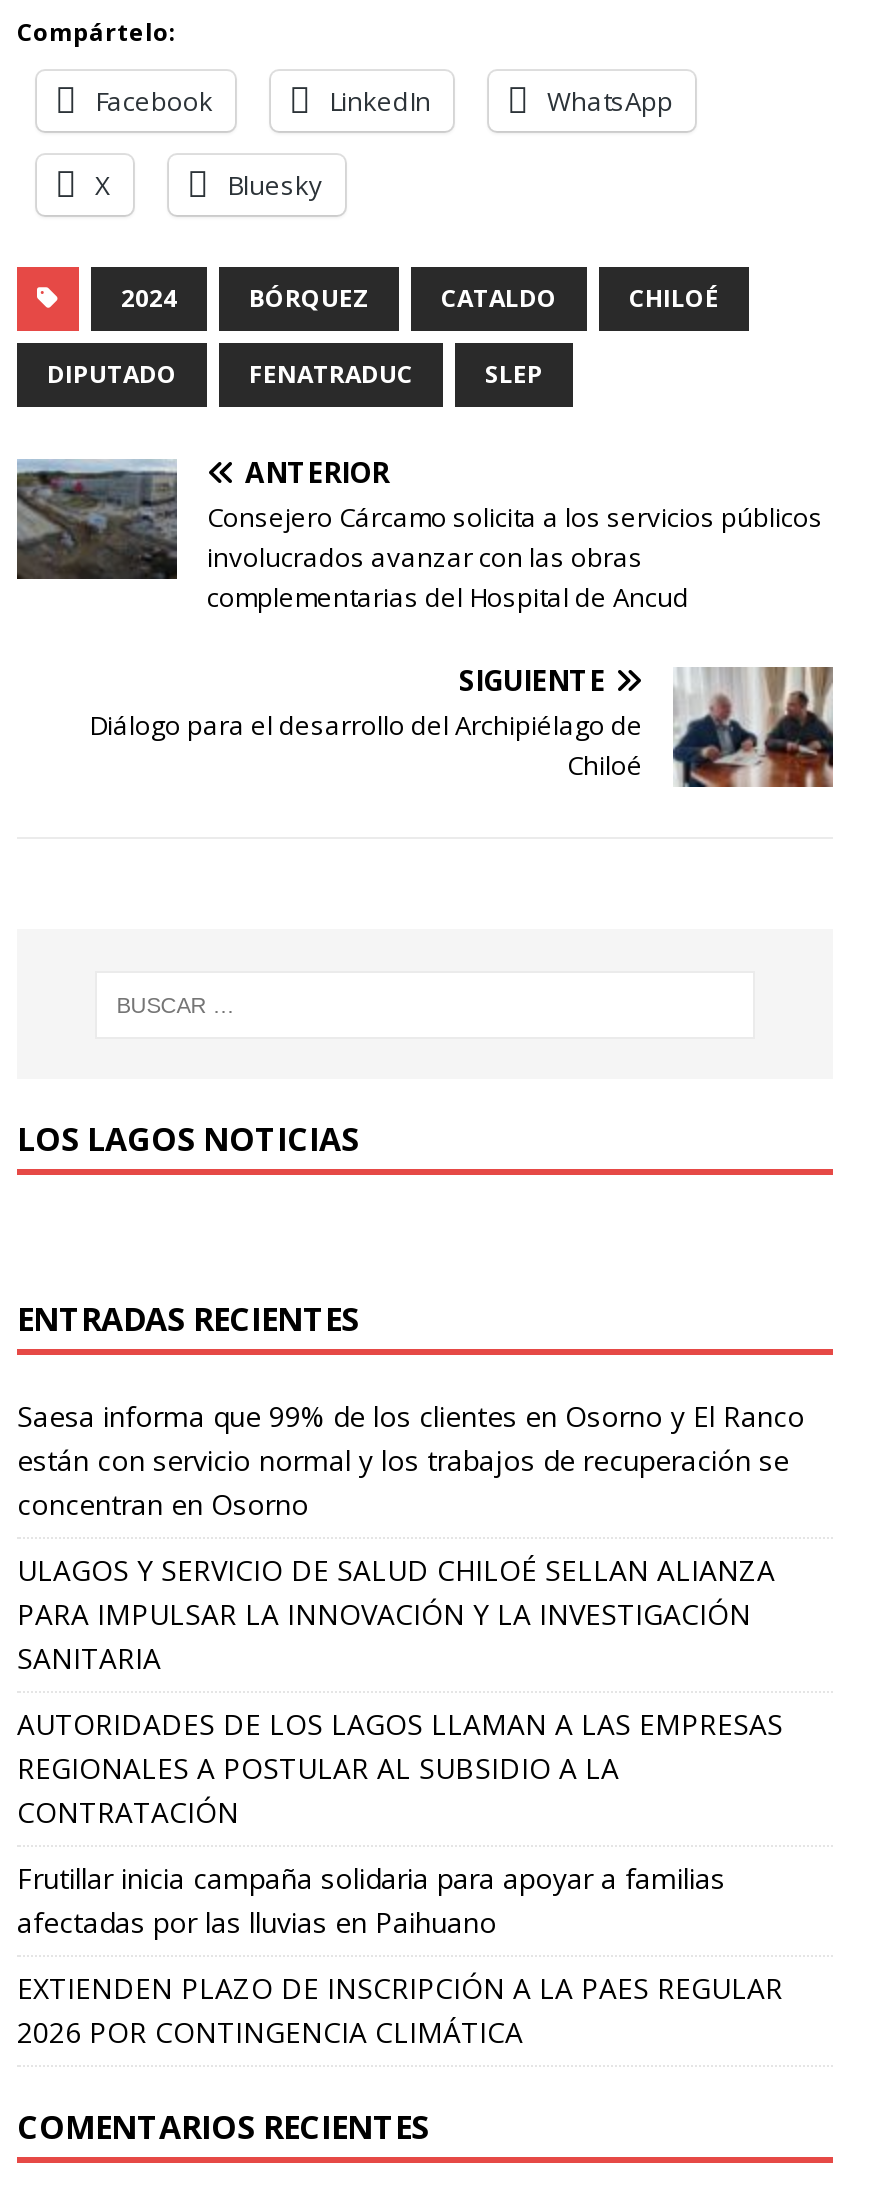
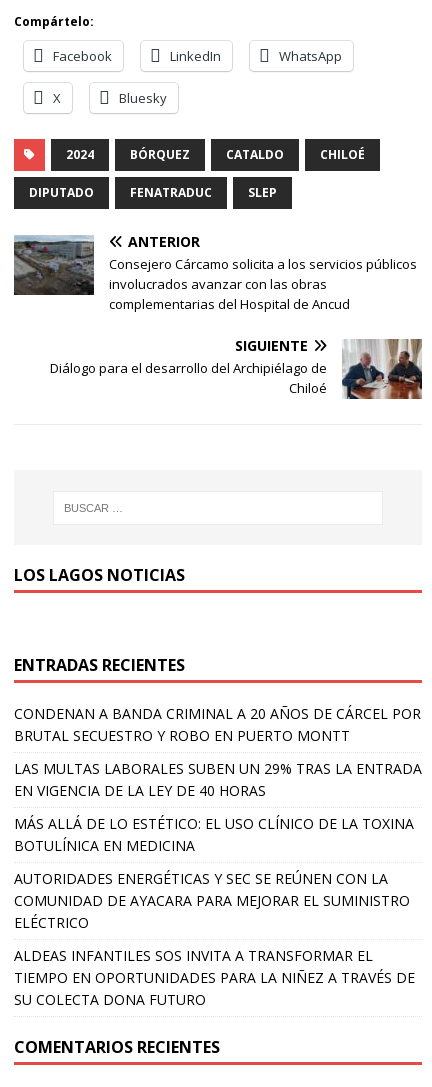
[17,1397,805,1523] Saesa informa que 99% de los clientes en Osorno y El Ranco | están con servicio normal y los trabajos de recuperación se | concentran en Osorno -> [14,704,421,745] CONDENAN A BANDA CRIMINAL A 20 AÑOS DE CÁRCEL POR | BRUTAL SECUESTRO Y ROBO EN PUERTO MONTT
[17,1551,775,1677] ULAGOS Y SERVICIO DE SALUD CHILOÉ SELLAN ALIANZA | PARA IMPULSAR LA INNOVACIÓN Y LA INVESTIGACIÓN | SANITARIA -> [14,759,422,800] LAS MULTAS LABORALES SUBEN UN 29% TRAS LA ENTRADA | EN VIGENCIA DE LA LEY DE 40 HORAS
[17,1705,783,1831] AUTORIDADES DE LOS LAGOS LLAMAN A LAS EMPRESAS | REGIONALES A POSTULAR AL SUBSIDIO A LA | CONTRATACIÓN -> [14,814,414,855] MÁS ALLÁ DE LO ESTÉTICO: EL USO CLÍNICO DE LA TOXINA | BOTULÍNICA EN MEDICINA
[17,1859,725,1941] Frutillar inicia campaña solidaria para apoyar a familias | afectadas por las lluvias en Paihuano -> [14,869,410,932] AUTORIDADES ENERGÉTICAS Y SEC SE REÚNEN CON LA | COMUNIDAD DE AYACARA PARA MEJORAR EL SUMINISTRO | ELÉCTRICO
[17,1969,783,2051] EXTIENDEN PLAZO DE INSCRIPCIÓN A LA PAES REGULAR | 2026 POR CONTINGENCIA CLIMÁTICA -> [14,946,415,1009] ALDEAS INFANTILES SOS INVITA A TRANSFORMAR EL | TIEMPO EN OPORTUNIDADES PARA LA NIÑEZ A TRAVÉS DE | SU COLECTA DONA FUTURO

